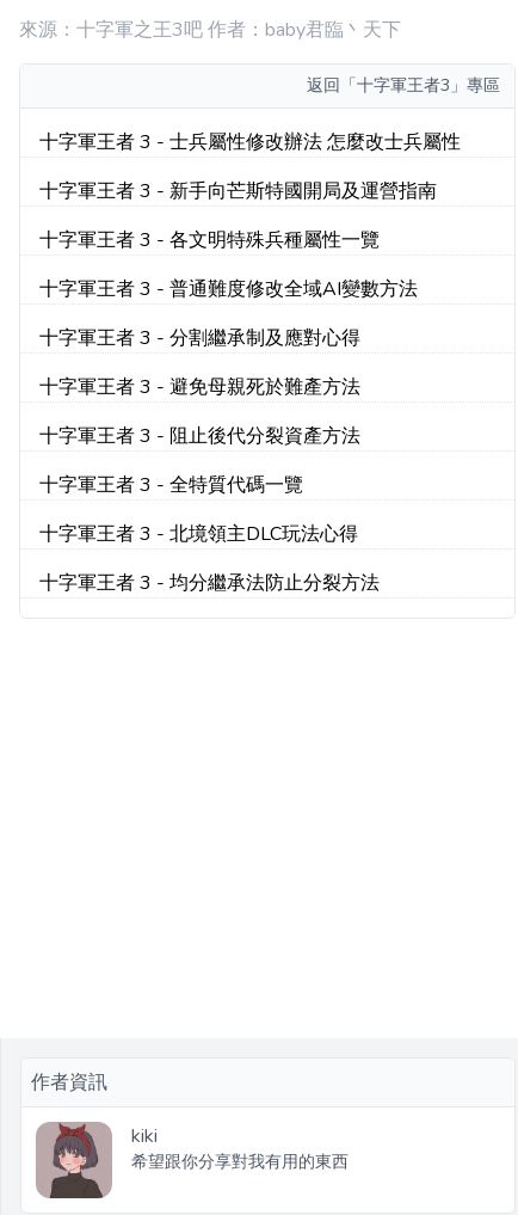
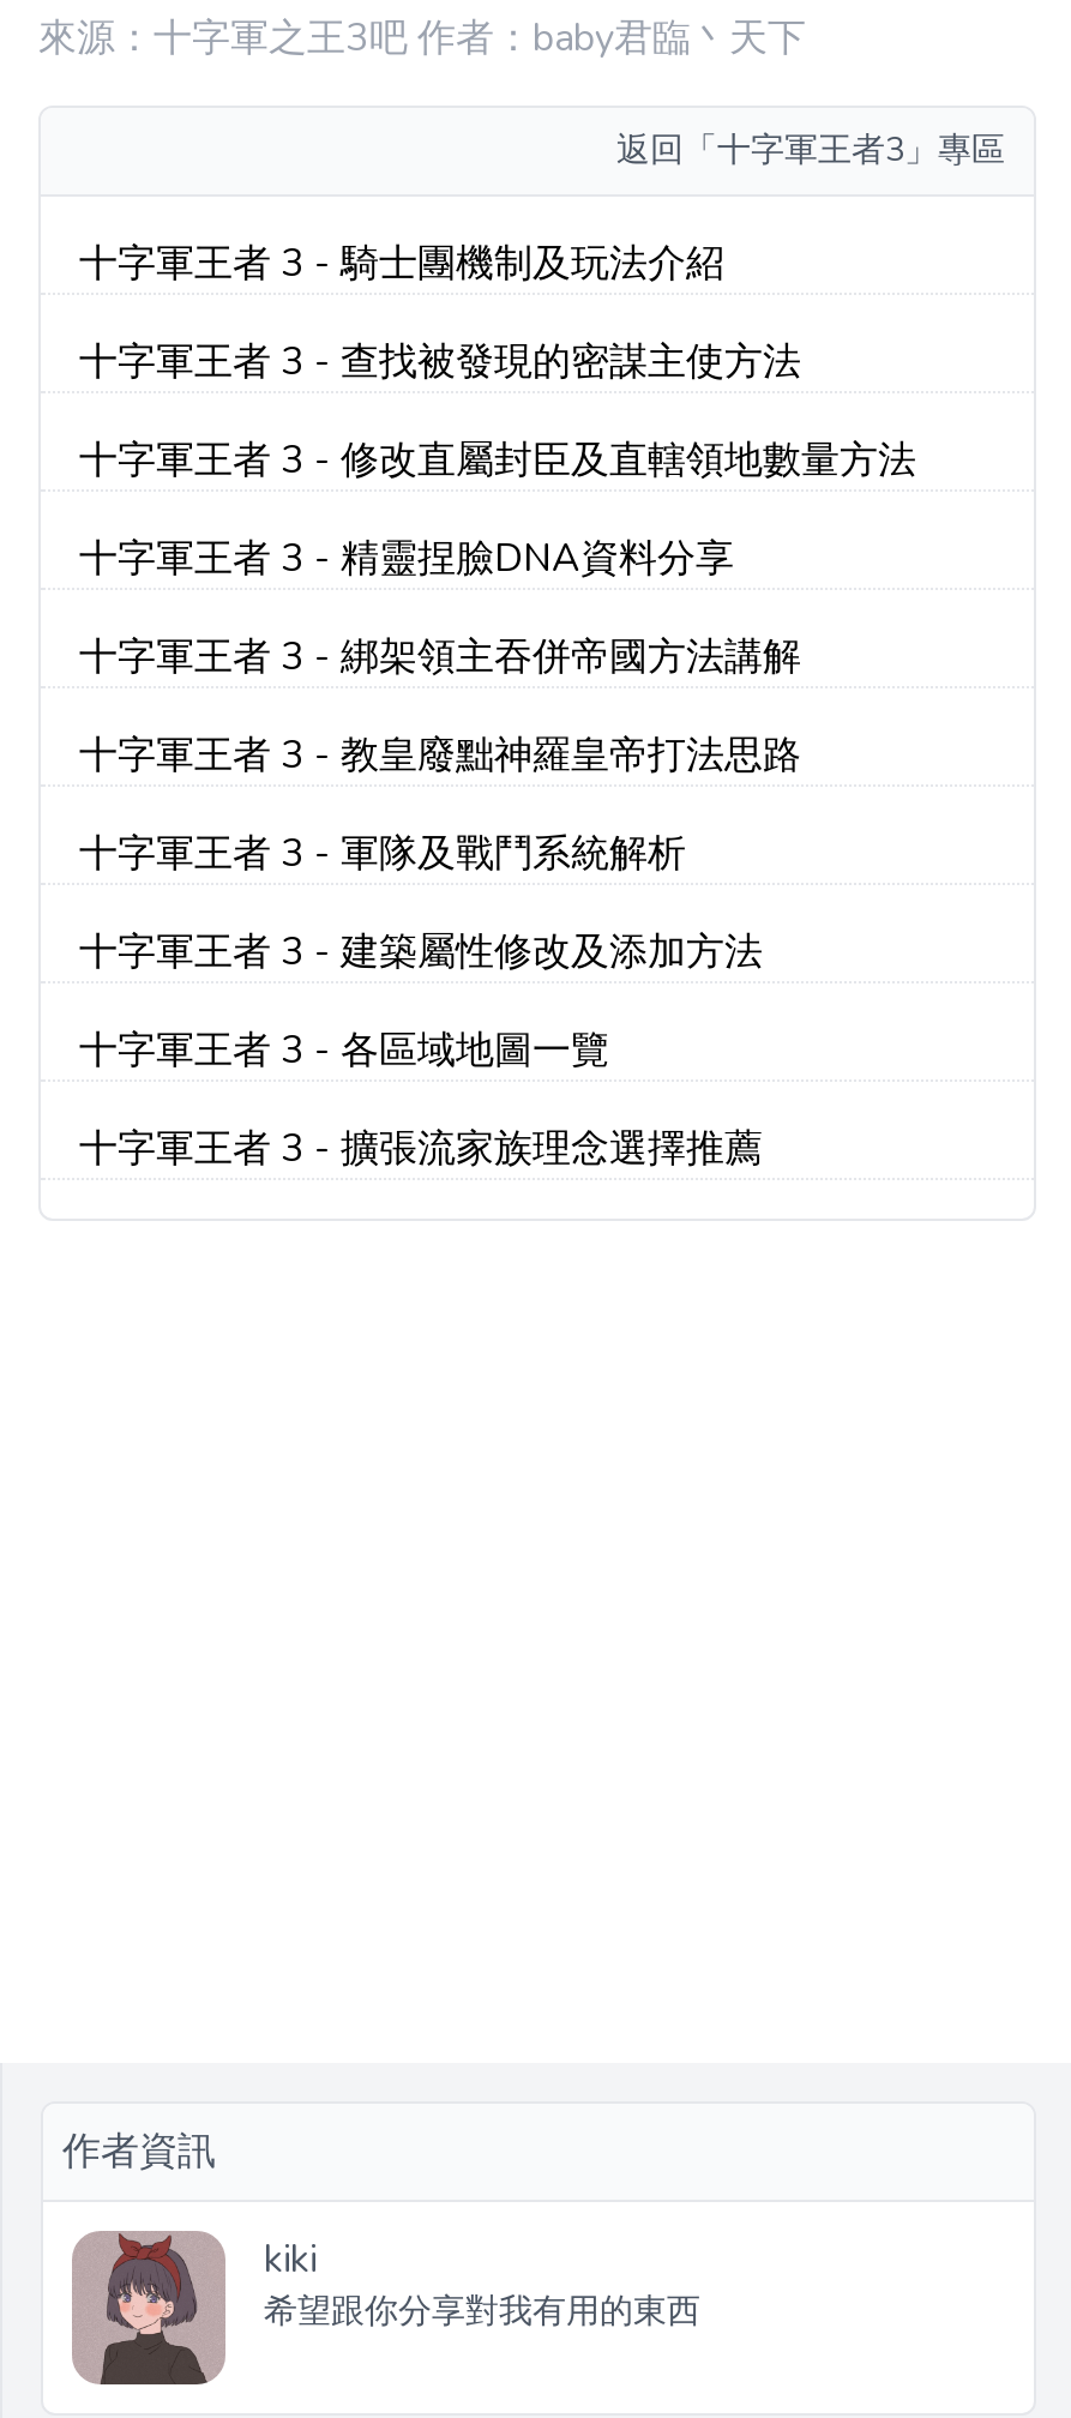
[39,129,461,155] 十字軍王者 3 - 士兵屬性修改辦法 怎麼改士兵屬性 -> [79,237,724,290] 十字軍王者 3 - 騎士團機制及玩法介紹
[39,178,437,204] 十字軍王者 3 - 新手向芒斯特國開局及運營指南 -> [79,336,801,389] 十字軍王者 3 - 查找被發現的密謀主使方法
[39,227,380,253] 十字軍王者 3 - 各文明特殊兵種屬性一覽 -> [79,434,916,487] 十字軍王者 3 - 修改直屬封臣及直轄領地數量方法
[39,276,418,302] 十字軍王者 3 - 普通難度修改全域AI變數方法 -> [79,533,734,585] 十字軍王者 3 - 精靈捏臉DNA資料分享
[39,325,360,351] 十字軍王者 3 - 分割繼承制及應對心得 -> [79,631,801,684] 十字軍王者 3 - 綁架領主吞併帝國方法講解
[39,374,360,400] 十字軍王者 3 - 避免母親死於難產方法 -> [79,729,801,782] 十字軍王者 3 - 教皇廢黜神羅皇帝打法思路
[39,423,360,449] 十字軍王者 3 - 阻止後代分裂資產方法 -> [79,828,686,880] 十字軍王者 3 - 軍隊及戰鬥系統解析
[39,472,303,498] 十字軍王者 3 - 全特質代碼一覽 -> [79,926,763,979] 十字軍王者 3 - 建築屬性修改及添加方法
[39,521,358,547] 十字軍王者 3 - 北境領主DLC玩法心得 -> [79,1024,609,1077] 十字軍王者 3 - 各區域地圖一覽
[39,570,380,596] 十字軍王者 3 - 均分繼承法防止分裂方法 -> [79,1123,763,1175] 十字軍王者 3 - 擴張流家族理念選擇推薦

